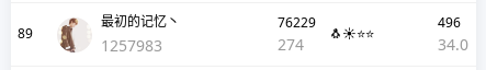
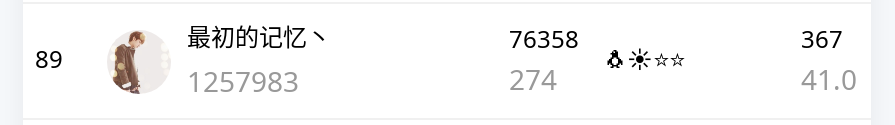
[278,13,316,32] 76229 -> [509,22,579,56] 76358
[438,13,461,32] 496 -> [801,22,843,56] 367
[438,34,468,55] 34.0 -> [801,60,857,98] 41.0

